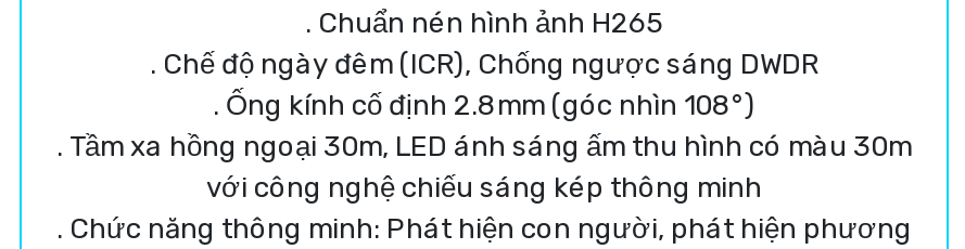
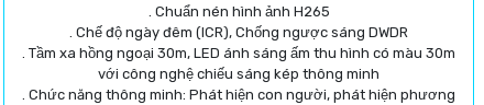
[213,88,756,121] . Ống kính cố định 2.8mm (góc nhìn 108°) -> none

